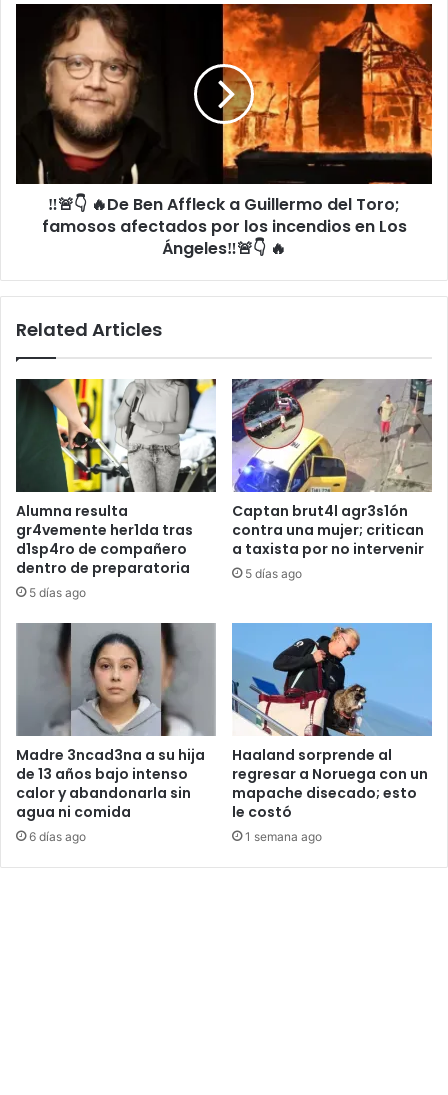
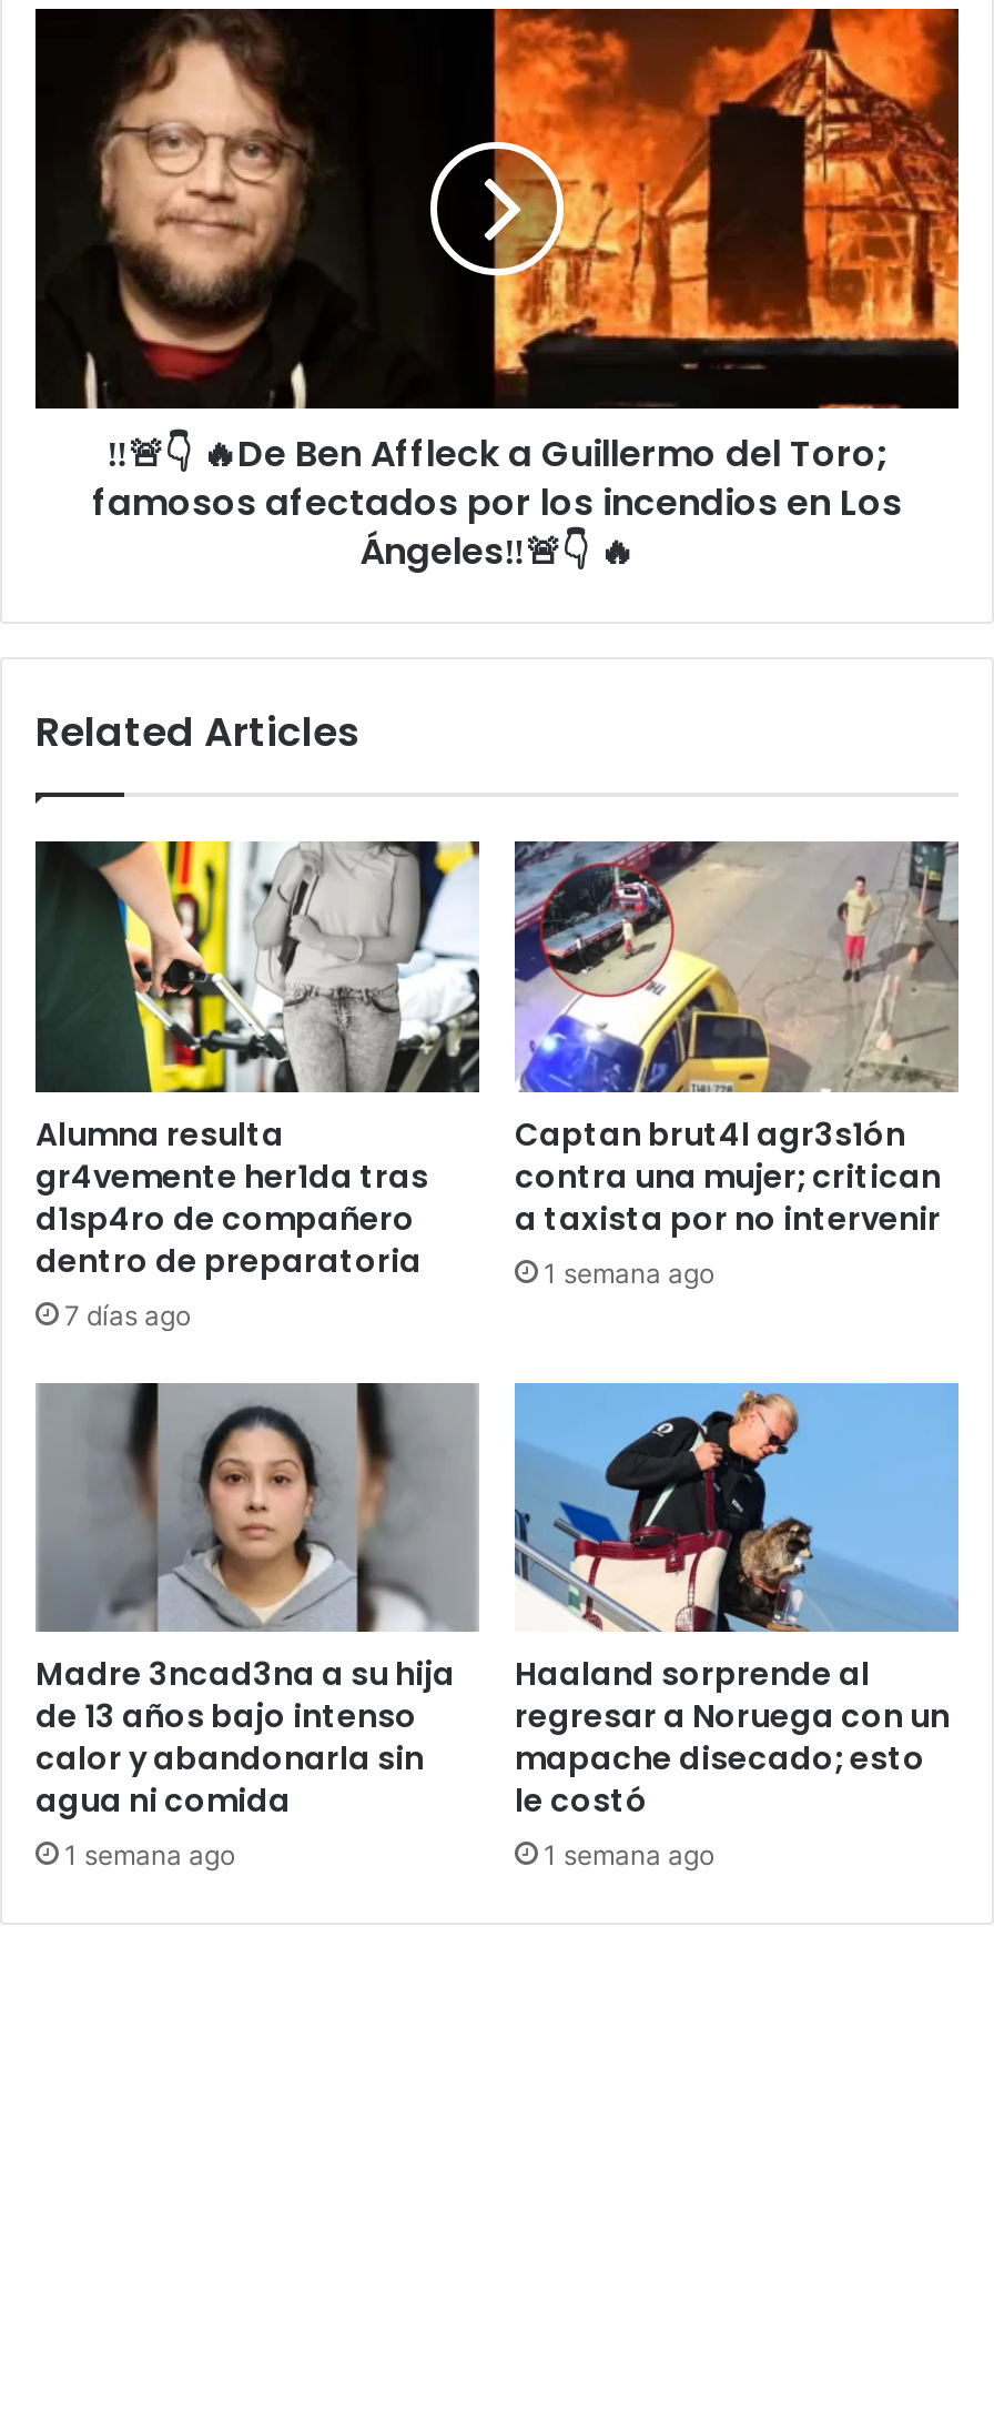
[245,566,302,581] 5 días ago -> [544,1255,714,1289] 1 semana ago
[29,584,86,599] 5 días ago -> [64,1298,191,1331] 7 días ago
[29,828,86,843] 6 días ago -> [64,1839,235,1872] 1 semana ago

